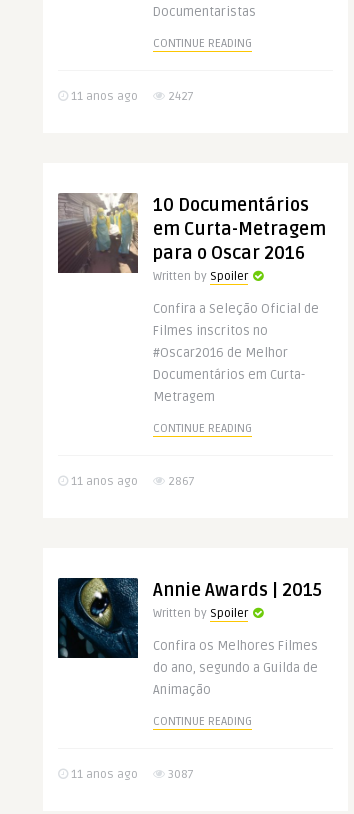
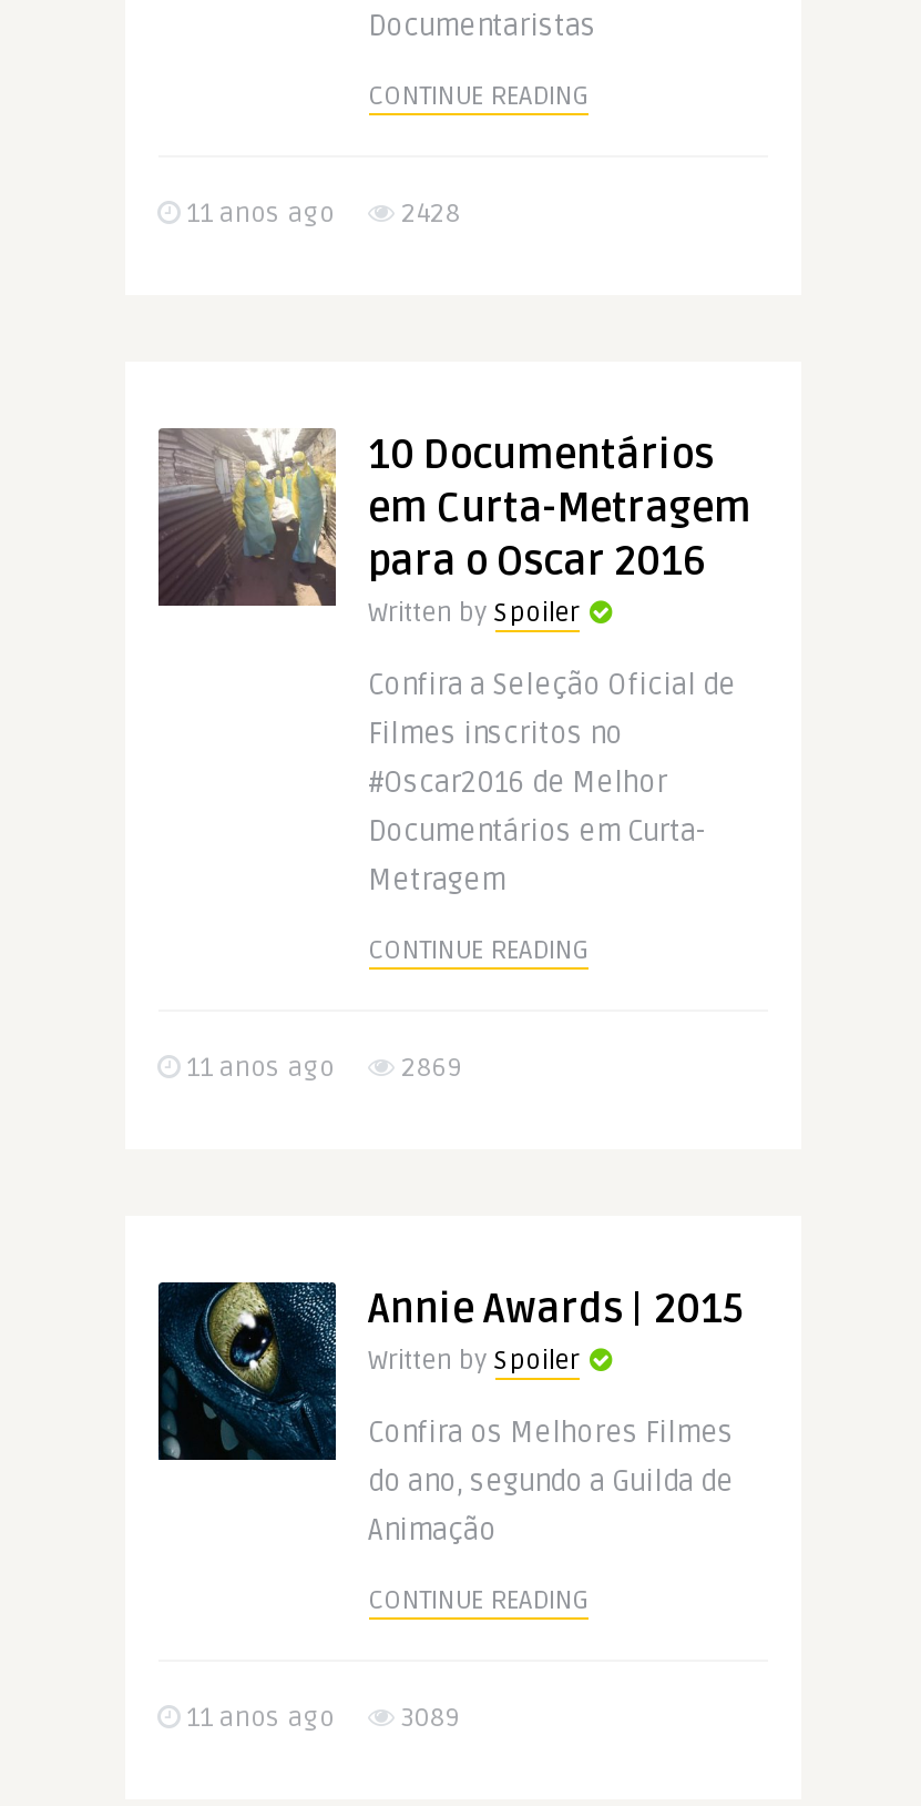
[67,89,193,104] 11 anos ago 2427 -> [180,197,461,231] 11 anos ago 2428
[67,474,194,489] 11 anos ago 2867 -> [180,1052,463,1085] 11 anos ago 2869
[67,767,193,782] 11 anos ago 3087 -> [180,1702,461,1735] 11 anos ago 3089

